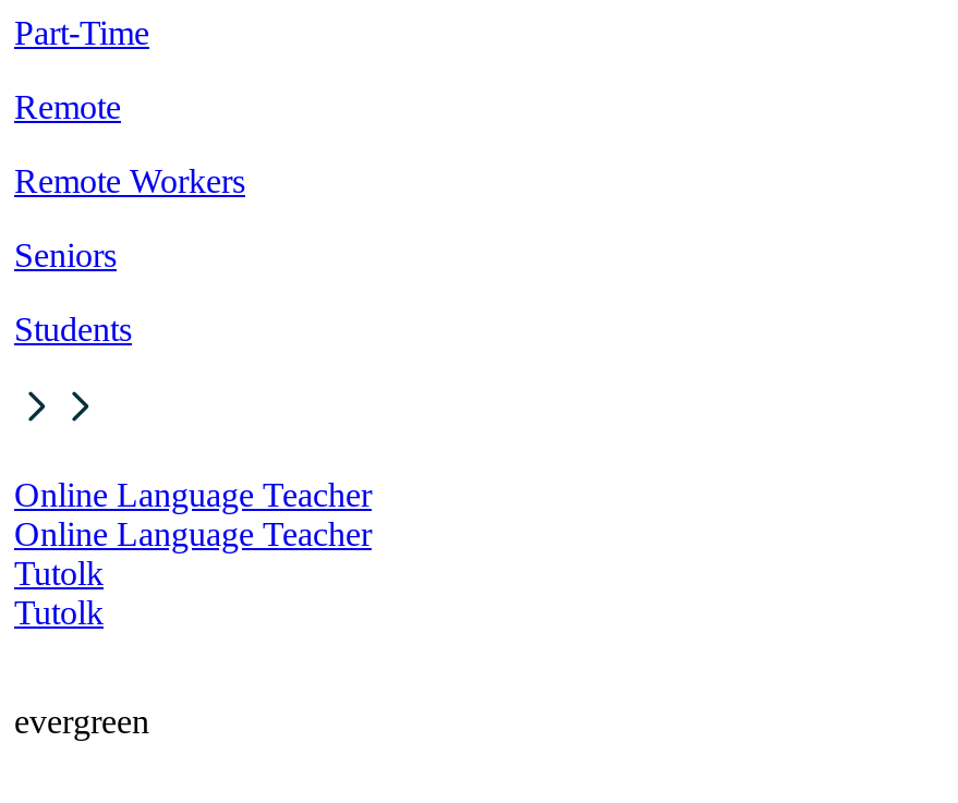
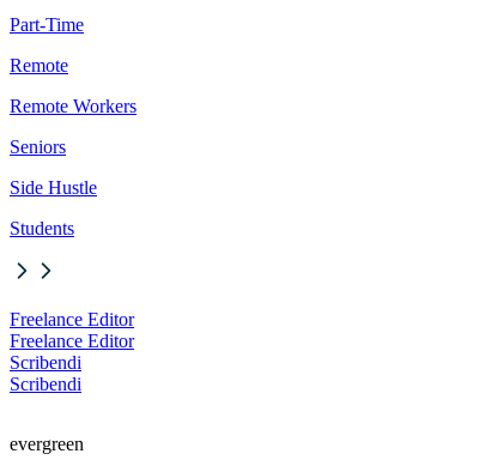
none -> [10,177,97,197] Side Hustle
[14,476,372,630] Online Language Teacher | Online Language Teacher | Tutolk | Tutolk -> [10,309,134,394] Freelance Editor | Freelance Editor | Scribendi | Scribendi

